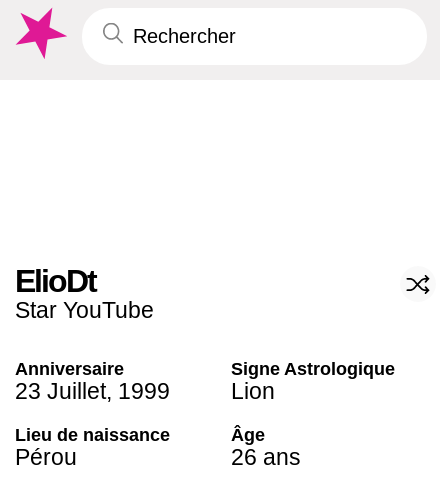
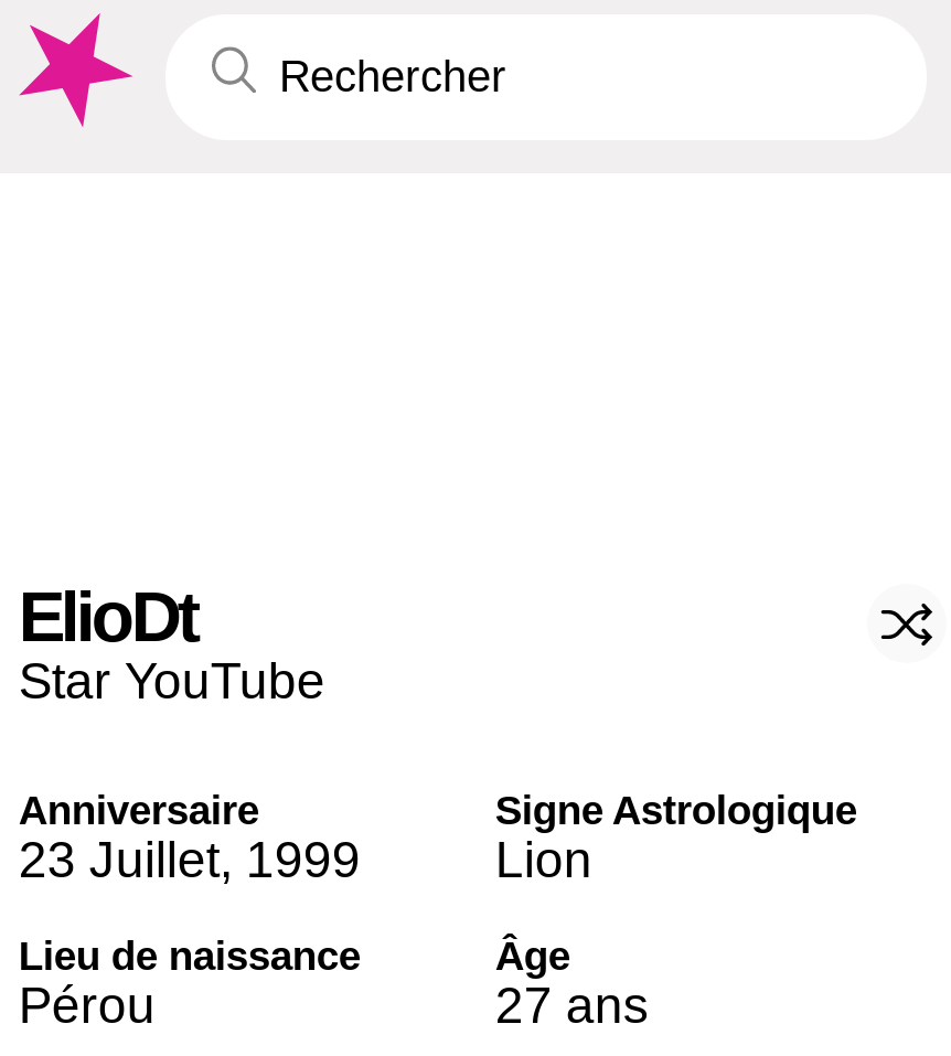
[231,444,301,470] 26 ans -> [495,977,649,1034] 27 ans

